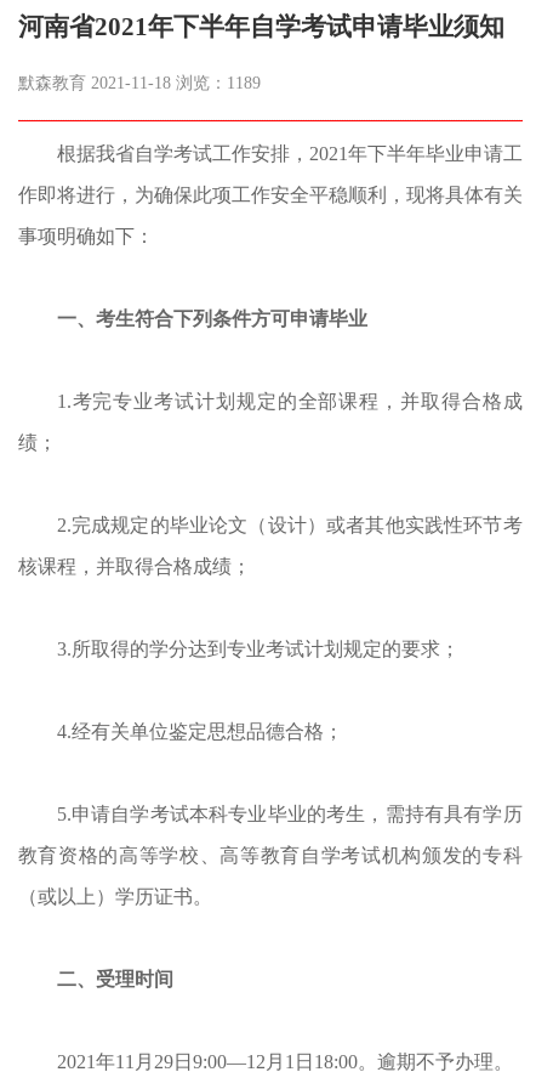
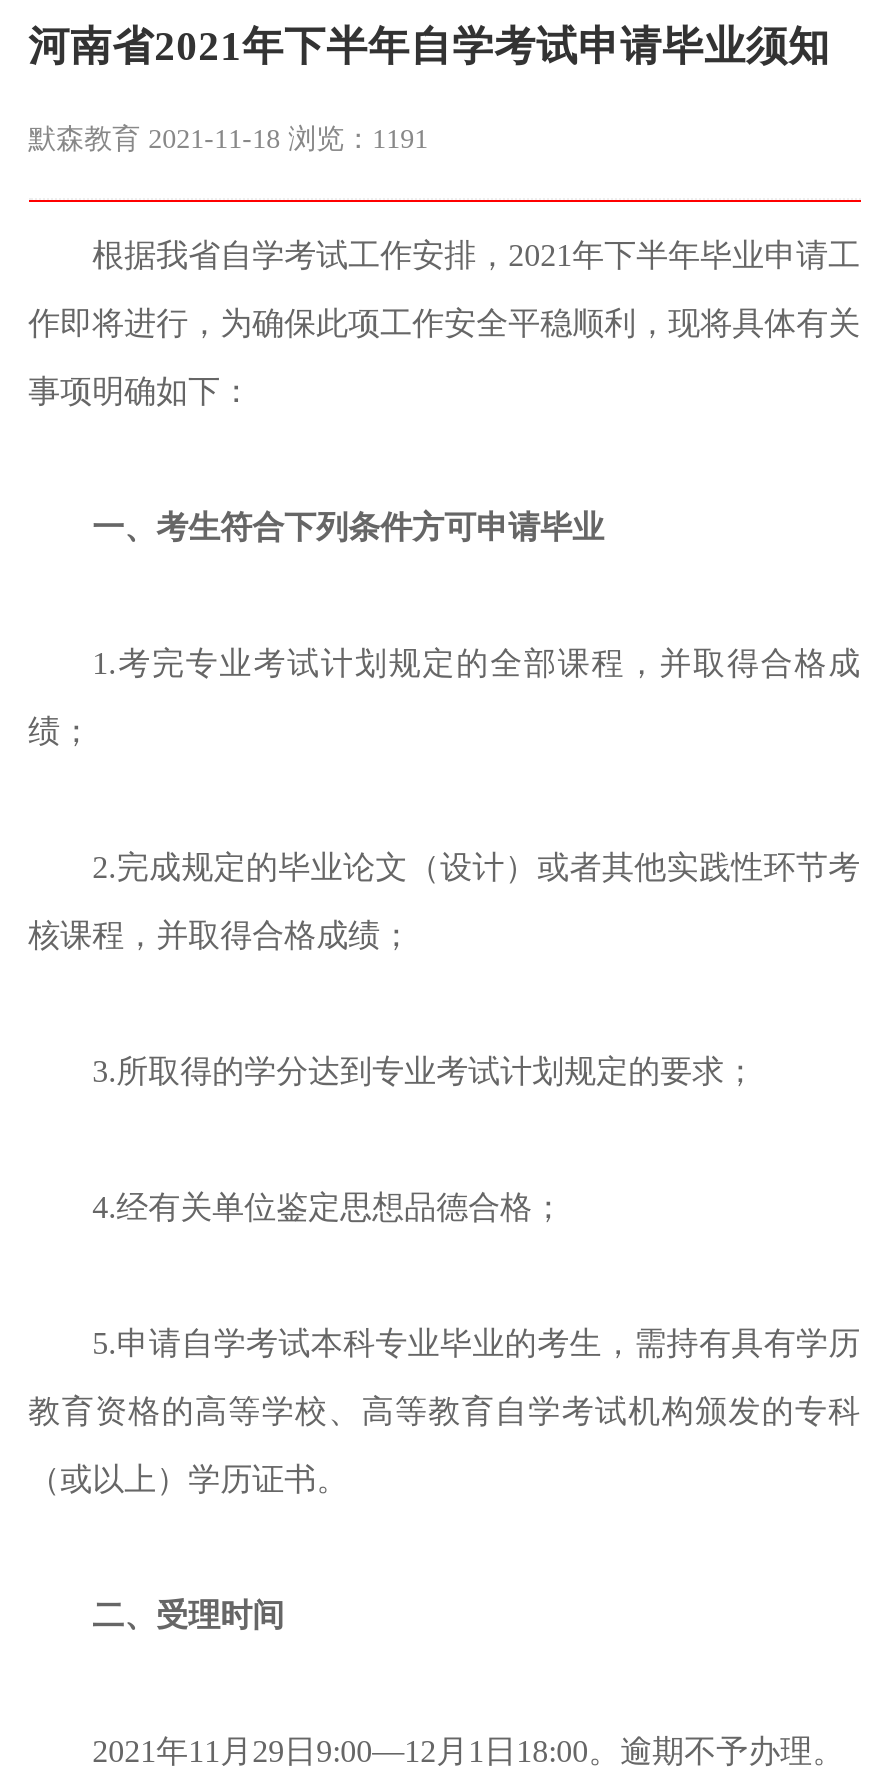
[18,74,260,92] 默森教育 2021-11-18 浏览：1189 -> [28,124,428,154] 默森教育 2021-11-18 浏览：1191

